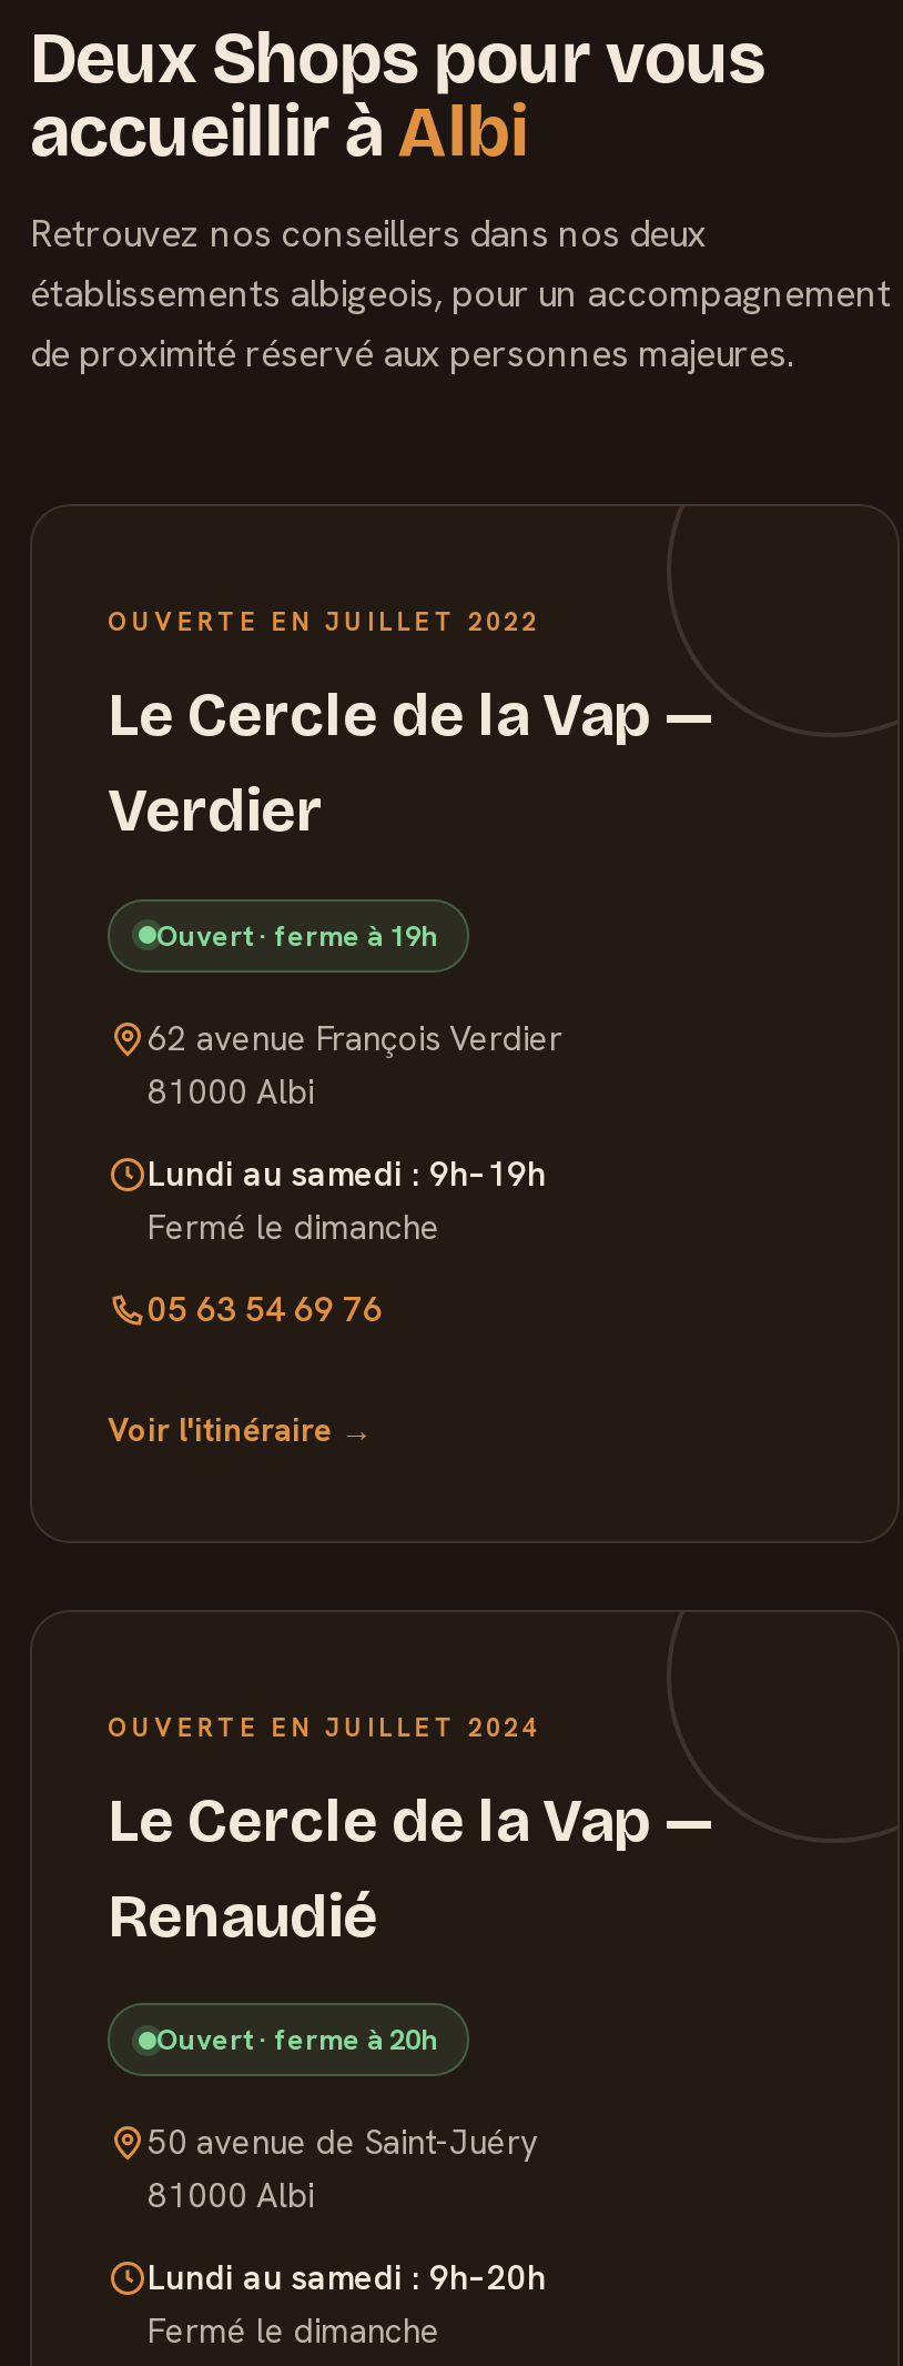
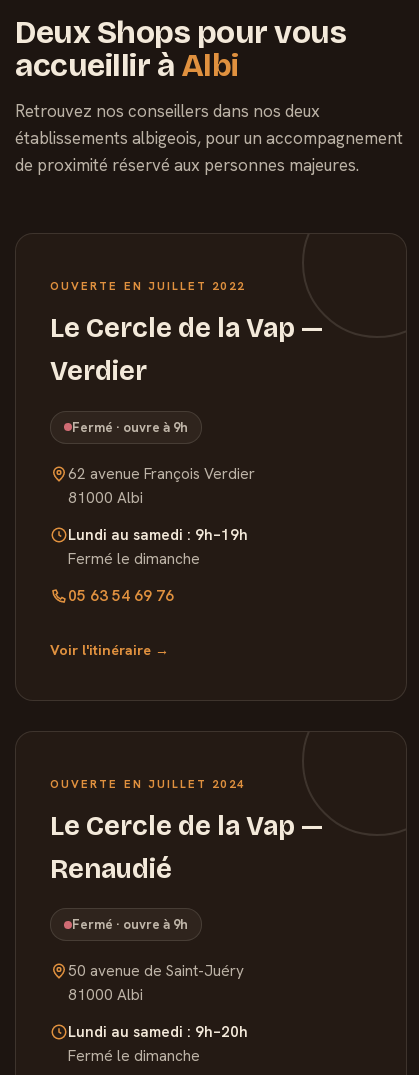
[156,917,438,955] Ouvert · ferme à 19h -> [72,419,188,436] Fermé · ouvre à 9h
[156,2022,438,2059] Ouvert · ferme à 20h -> [72,916,188,933] Fermé · ouvre à 9h

